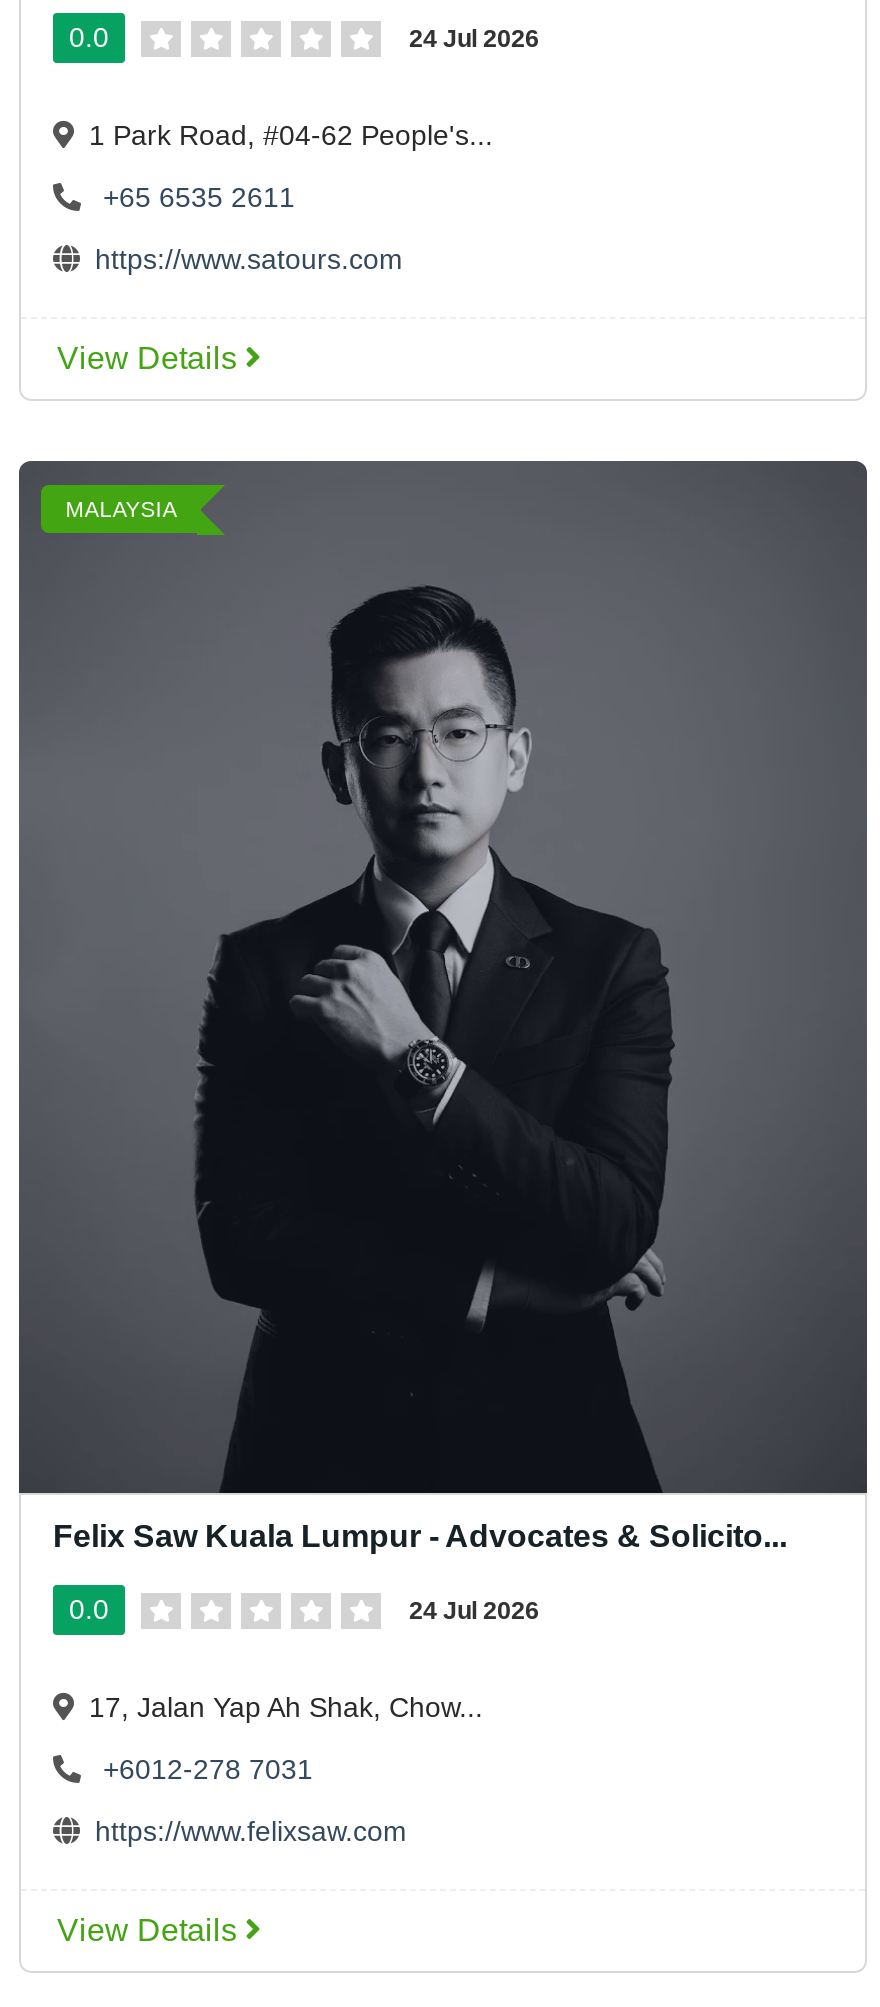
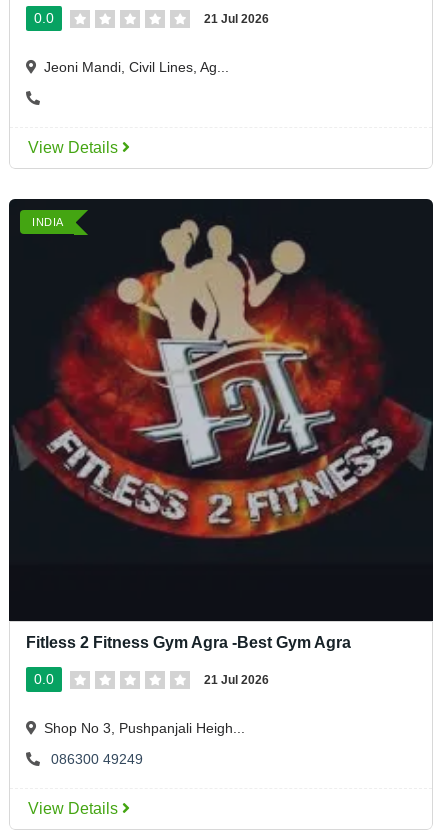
[89,26,539,276] 24 Jul 2026 | 1 Park Road, #04-62 People's... | +65 6535 2611 | https://www.satours.com -> [44,12,269,75] 21 Jul 2026 | Jeoni Mandi, Civil Lines, Ag...
[19,462,867,1494] [image] | MALAYSIA -> [10,200,432,620] [image] | INDIA
[53,1520,787,1554] Felix Saw Kuala Lumpur - Advocates & Solicito... -> [26,634,351,651] Fitless 2 Fitness Gym Agra -Best Gym Agra
[89,1598,539,1848] 24 Jul 2026 | 17, Jalan Yap Ah Shak, Chow... | +6012-278 7031 | https://www.felixsaw.com -> [44,673,269,767] 21 Jul 2026 | Shop No 3, Pushpanjali Heigh... | 086300 49249

